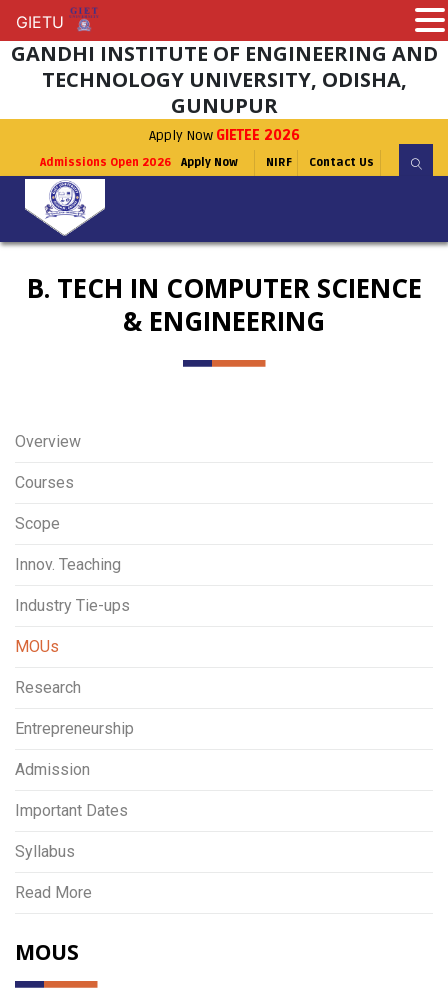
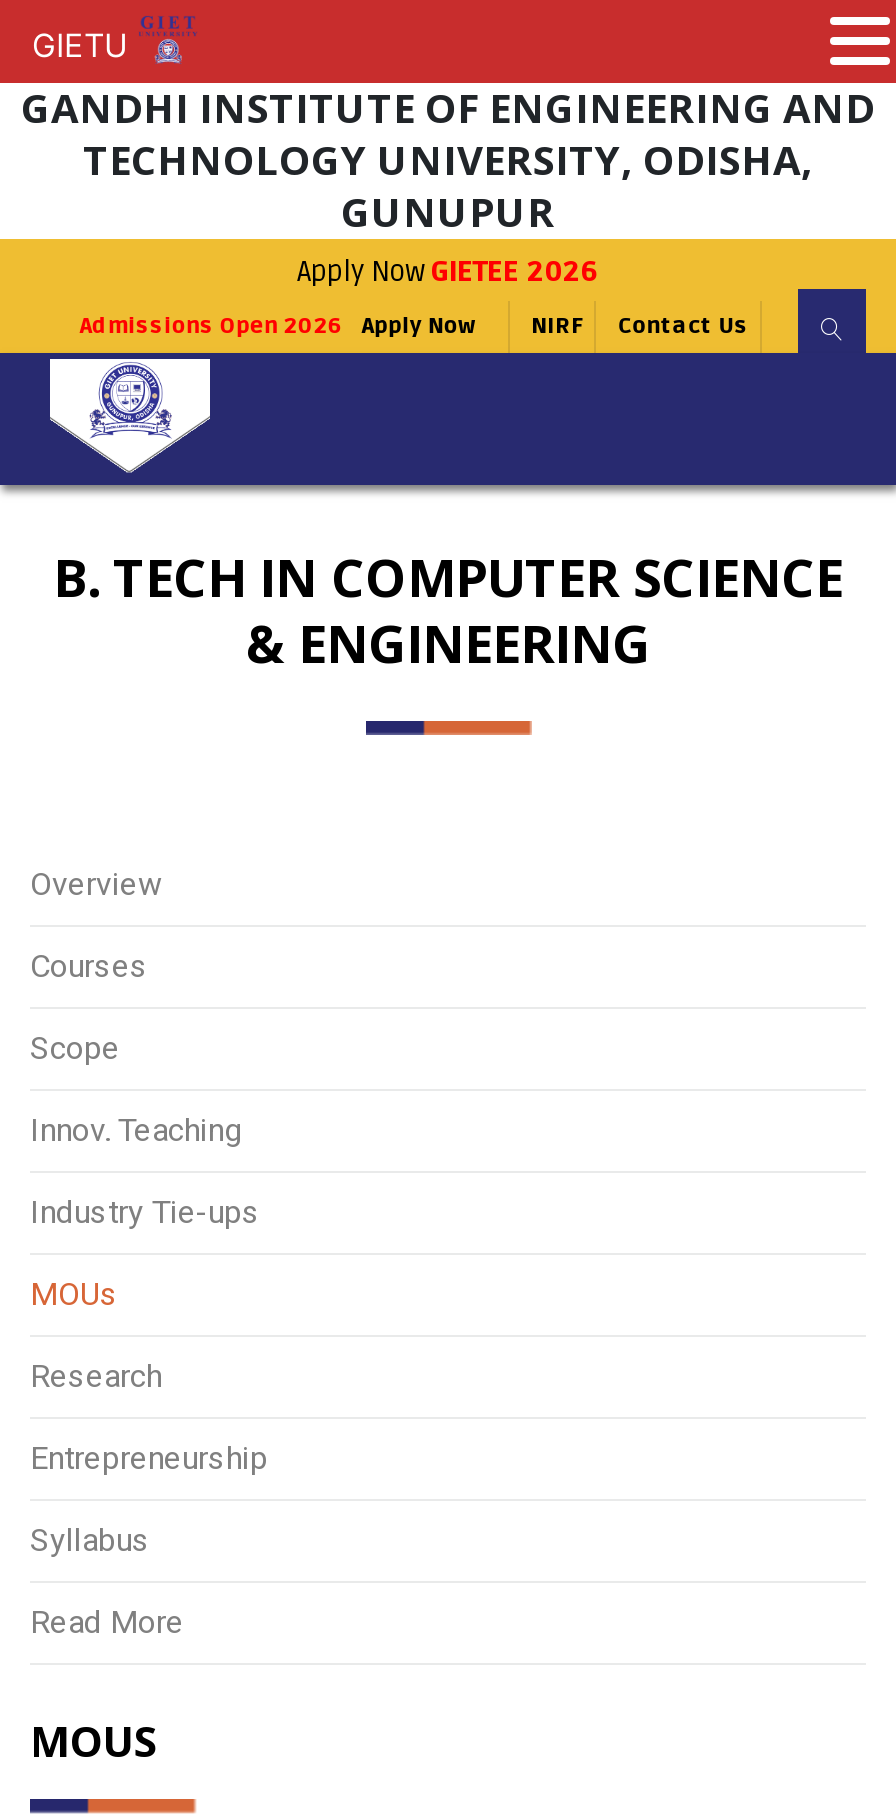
[15,760,128,820] Admission | Important Dates -> none

